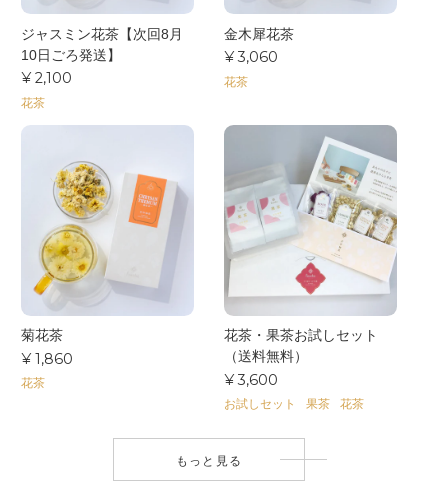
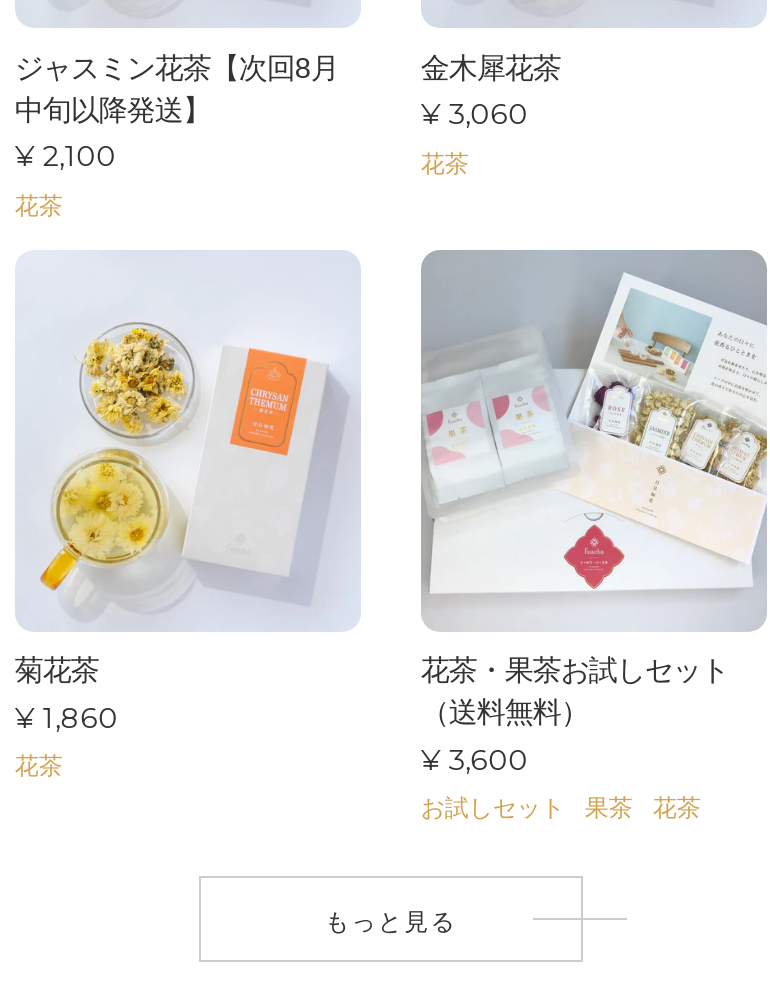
[21,47,121,63] 10日ごろ発送】 -> [15,94,211,126] 中旬以降発送】

